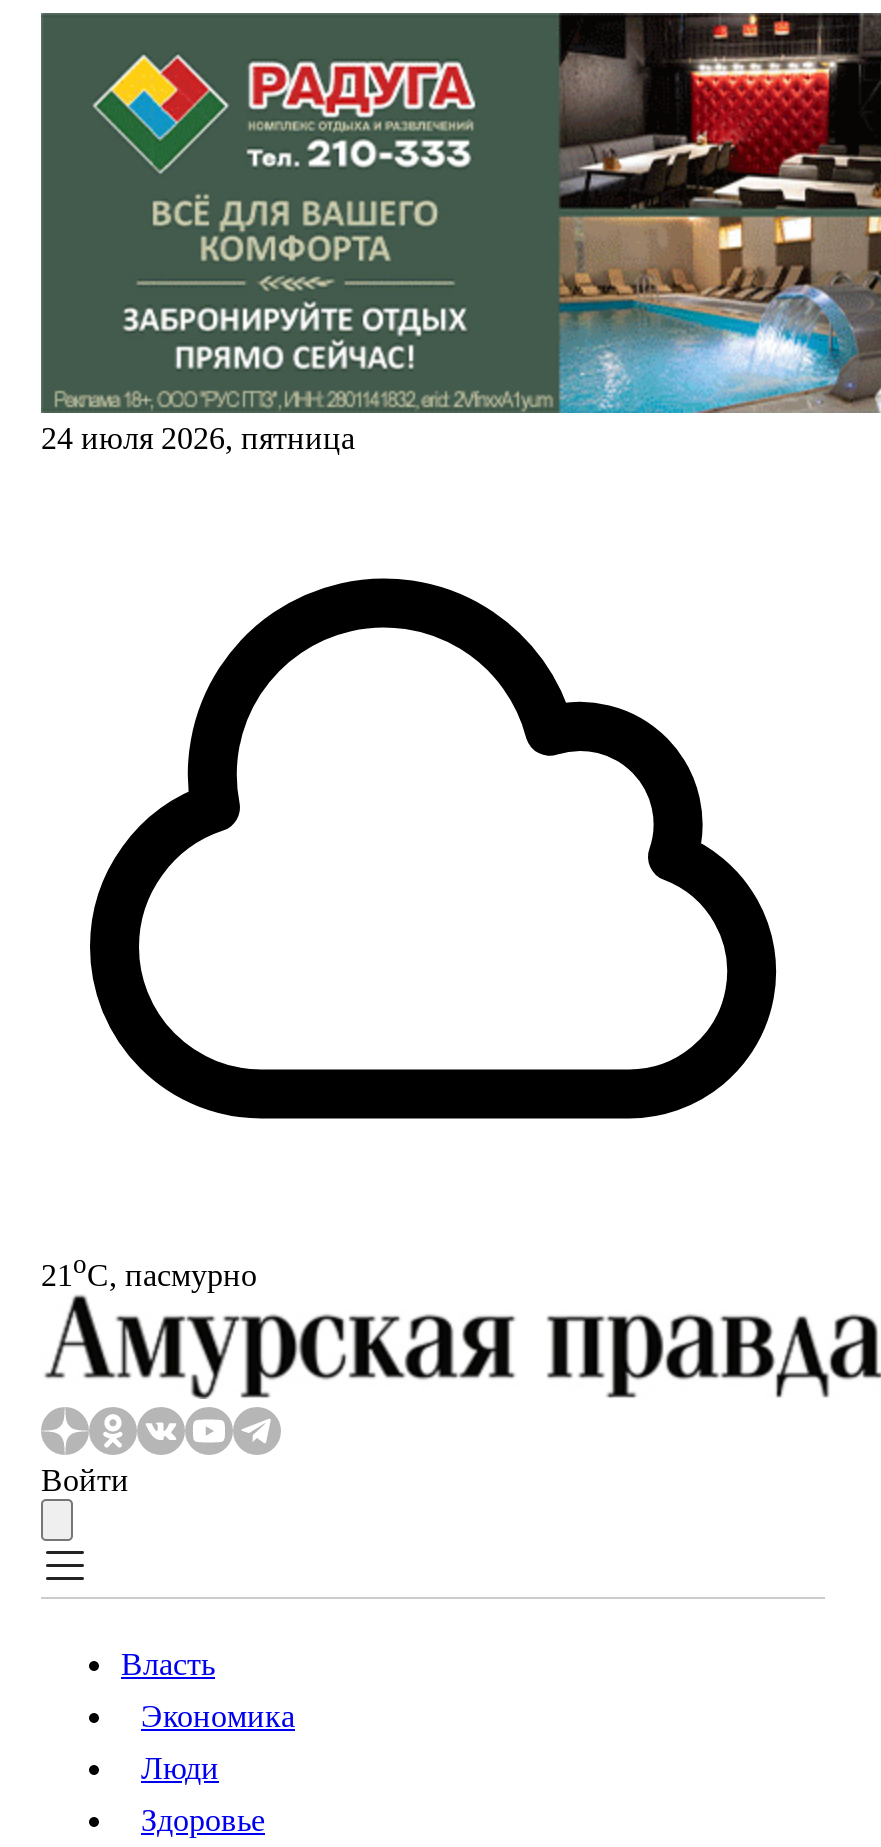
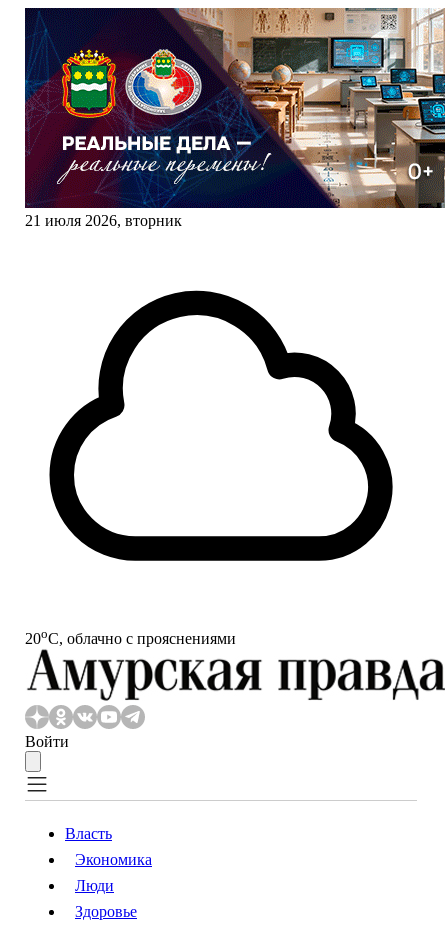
[41,11,875,455] [image] | 24 июля 2026, пятница -> [25,7,442,229] [image] | 21 июля 2026, вторник
[41,1249,257,1292] 21oС, пасмурно -> [25,626,236,647] 20oС, облачно с прояснениями

